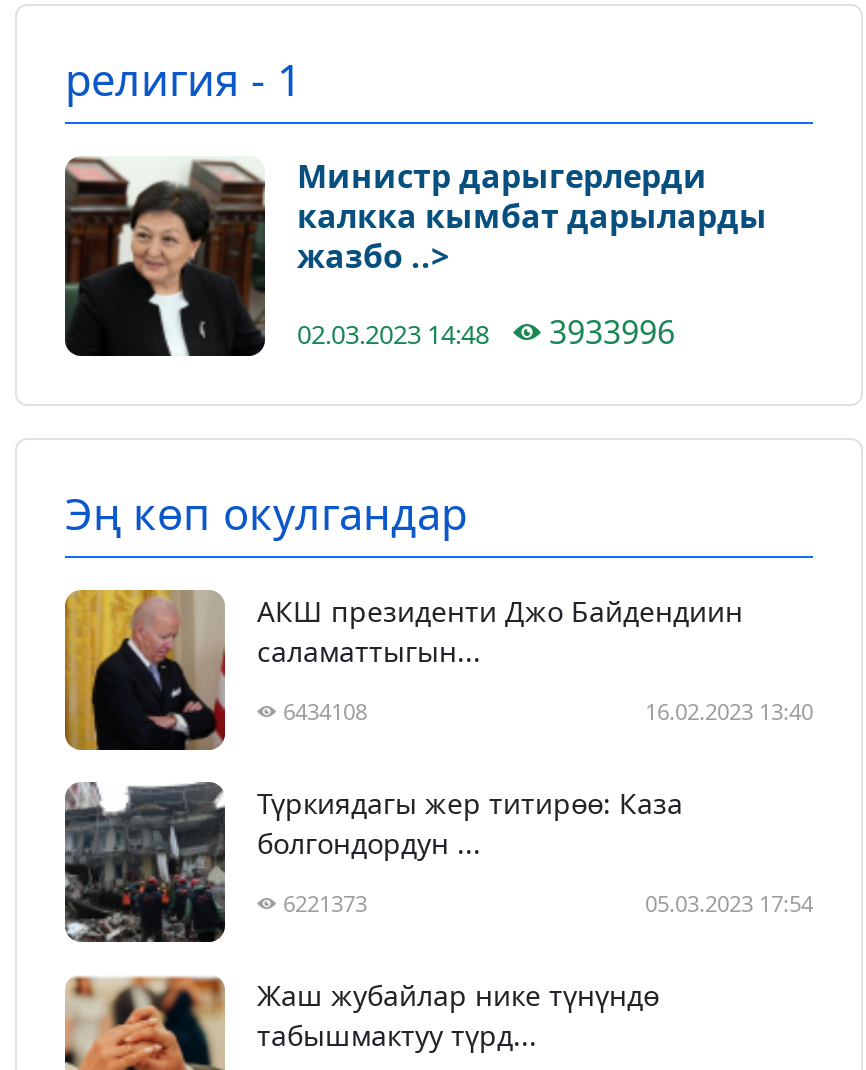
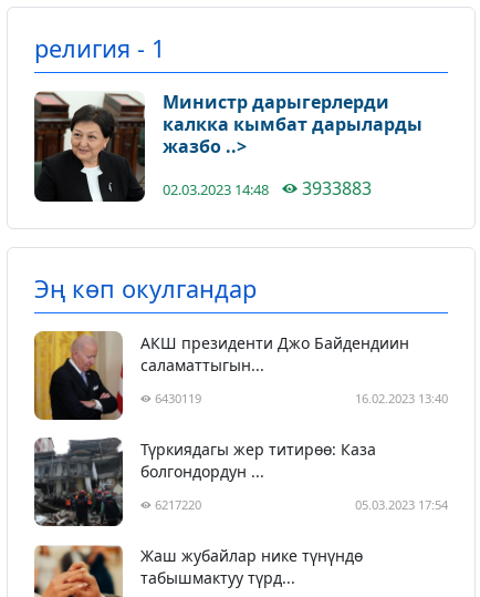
[297,310,675,354] 02.03.2023 14:48 3933996 -> [163,176,372,201] 02.03.2023 14:48 3933883
[283,696,367,726] 6434108 -> [155,390,201,407] 6430119
[283,888,367,918] 6221373 -> [155,496,201,513] 6217220

